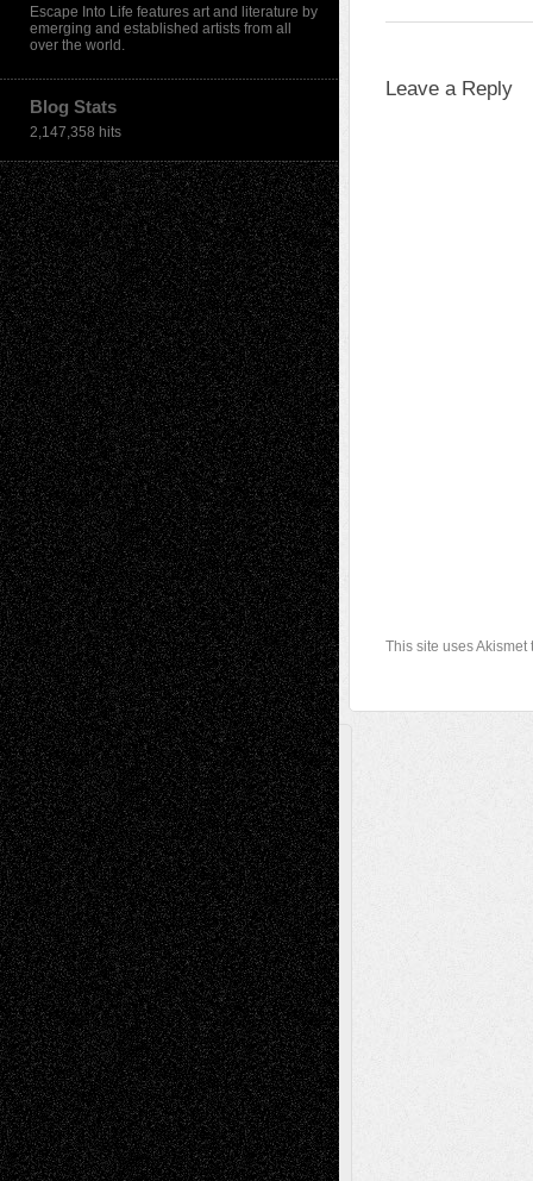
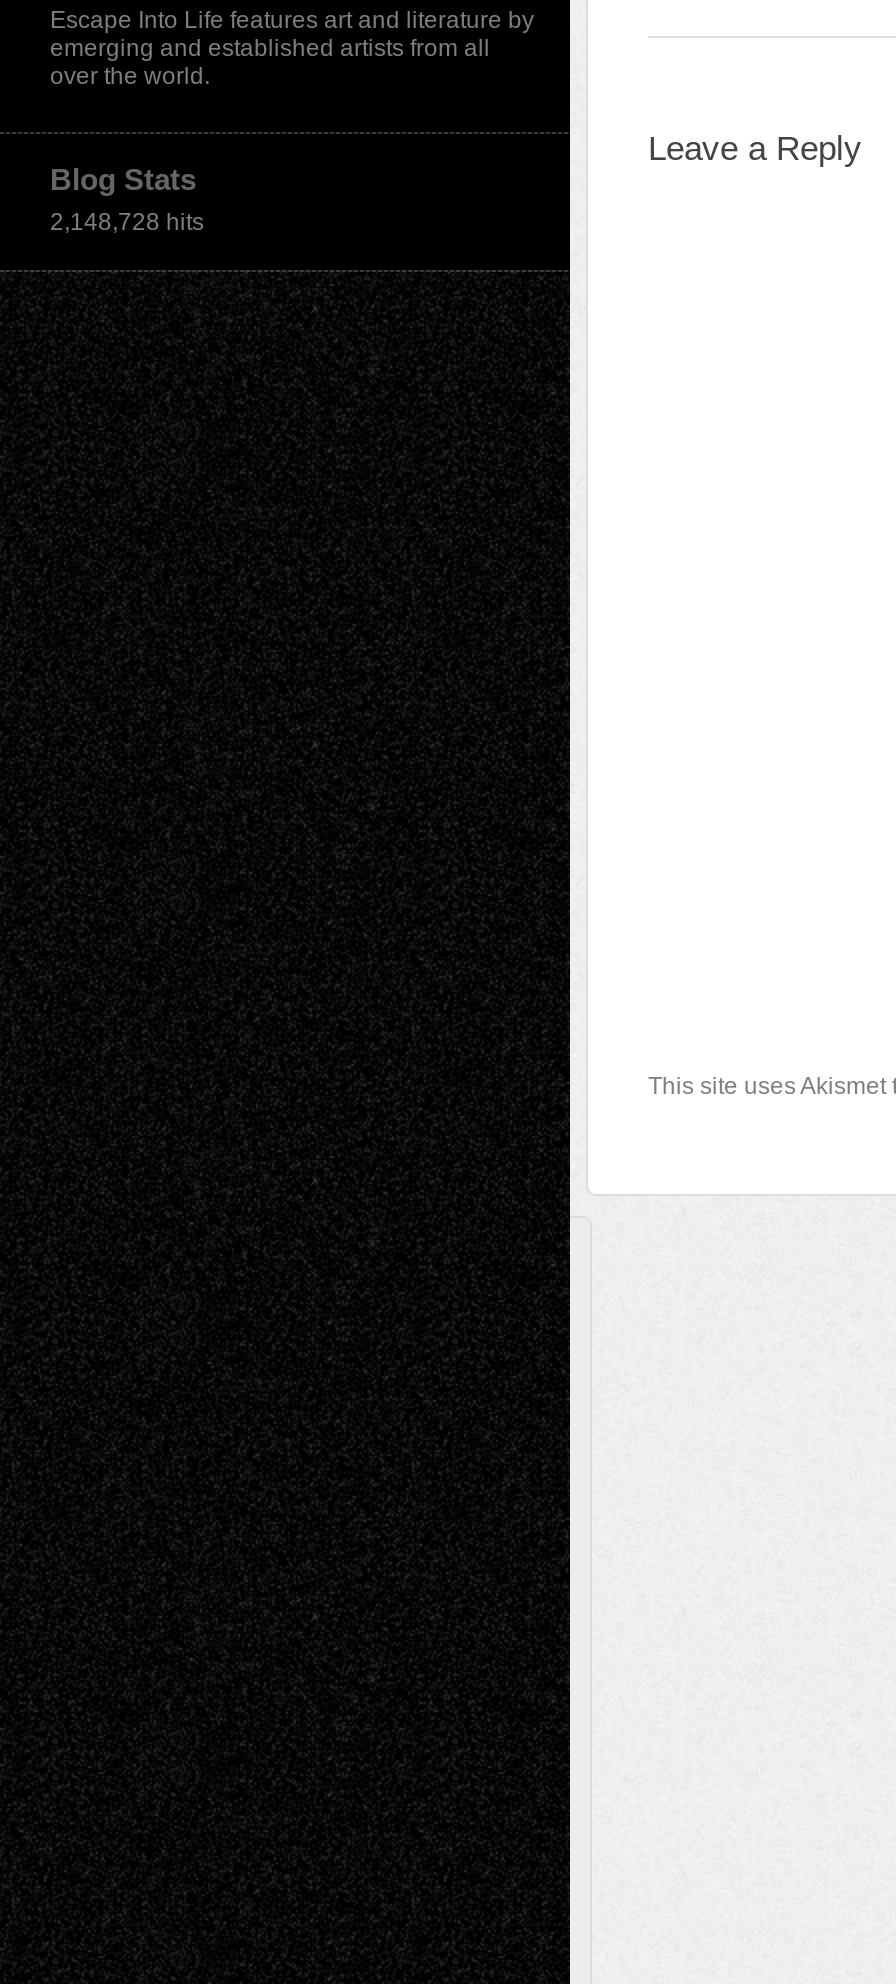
[30,124,121,140] 2,147,358 hits -> [50,208,204,236] 2,148,728 hits

